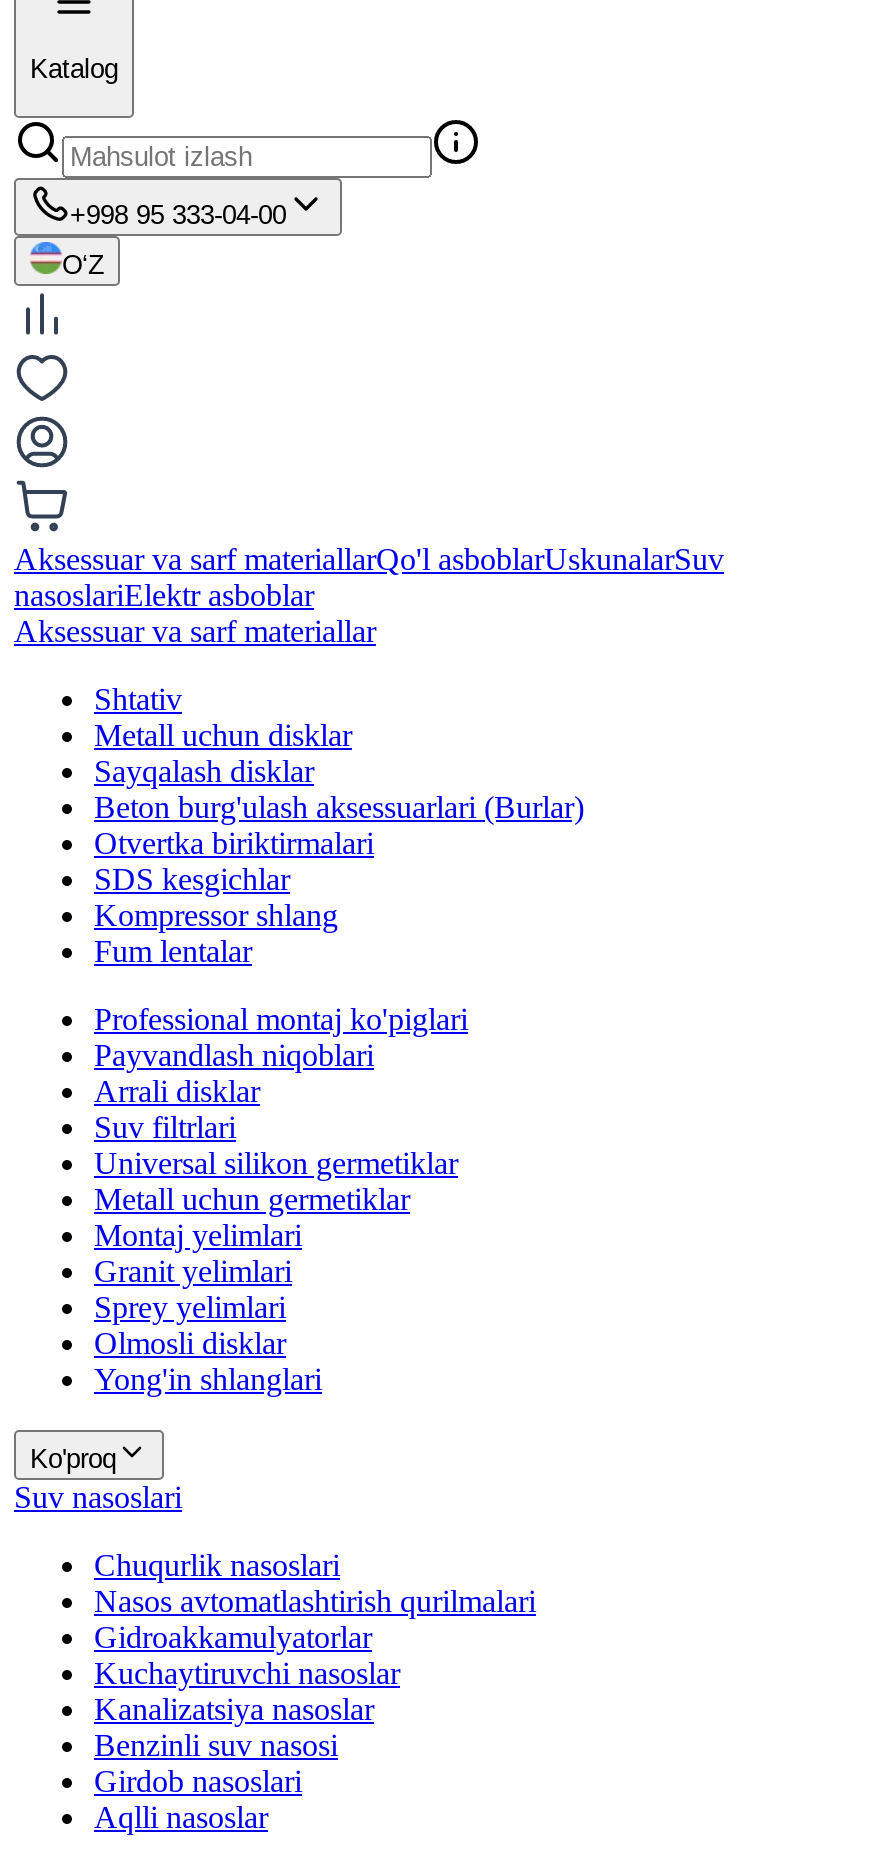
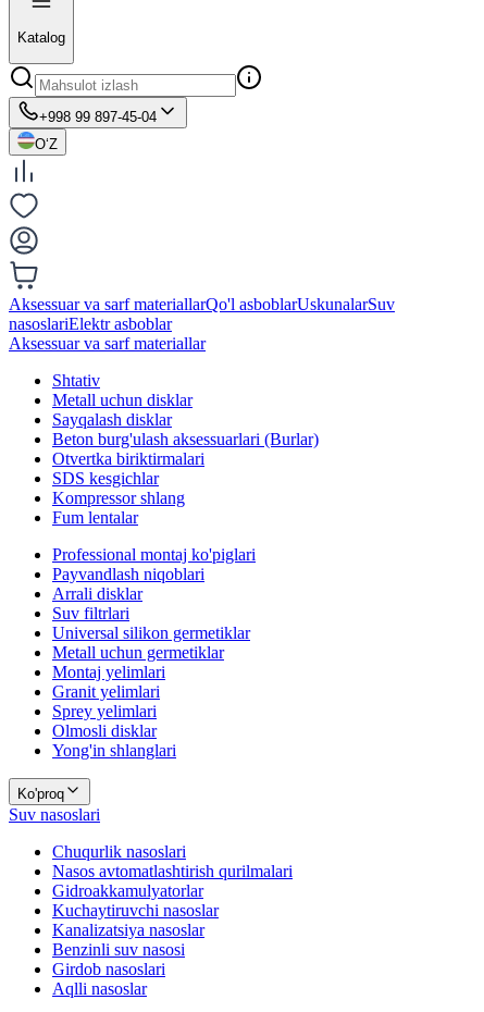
[70,199,286,229] +998 95 333-04-00 -> [39,108,157,125] +998 99 897-45-04

